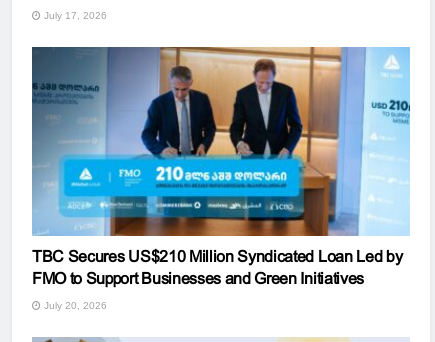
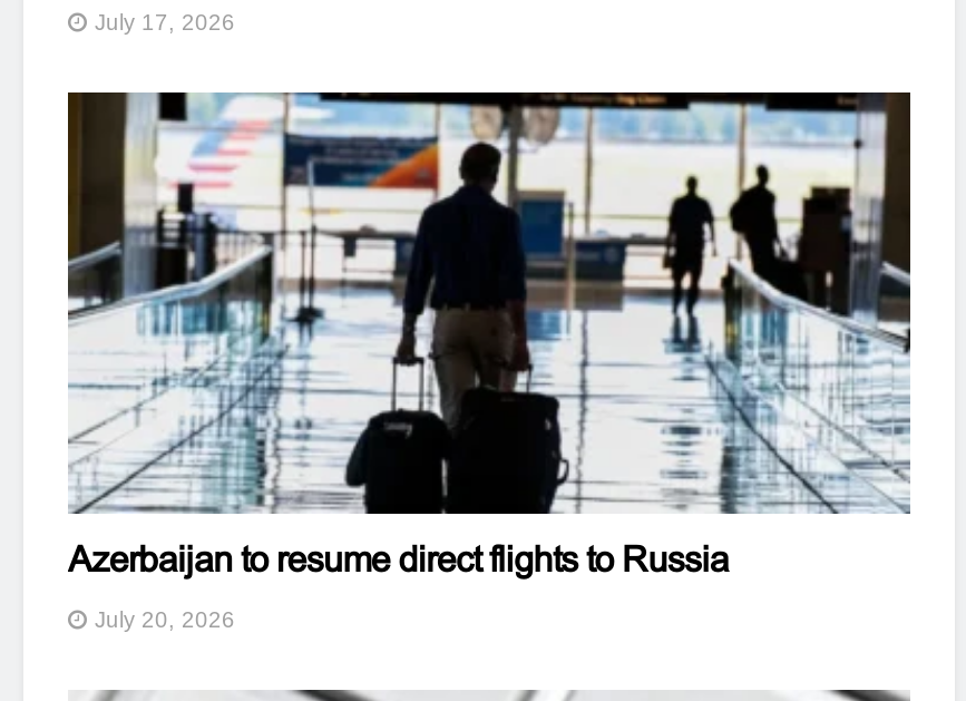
[31,46,411,286] [image] | TBC Secures US$210 Million Syndicated Loan Led by | FMO to Support Businesses and Green Initiatives -> [66,90,913,577] [image] | Azerbaijan to resume direct flights to Russia

